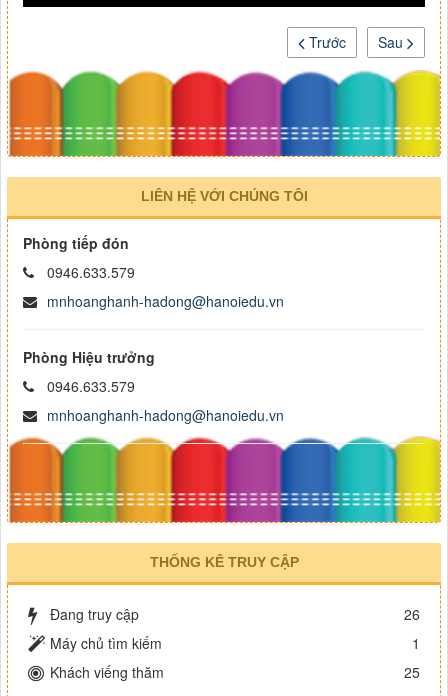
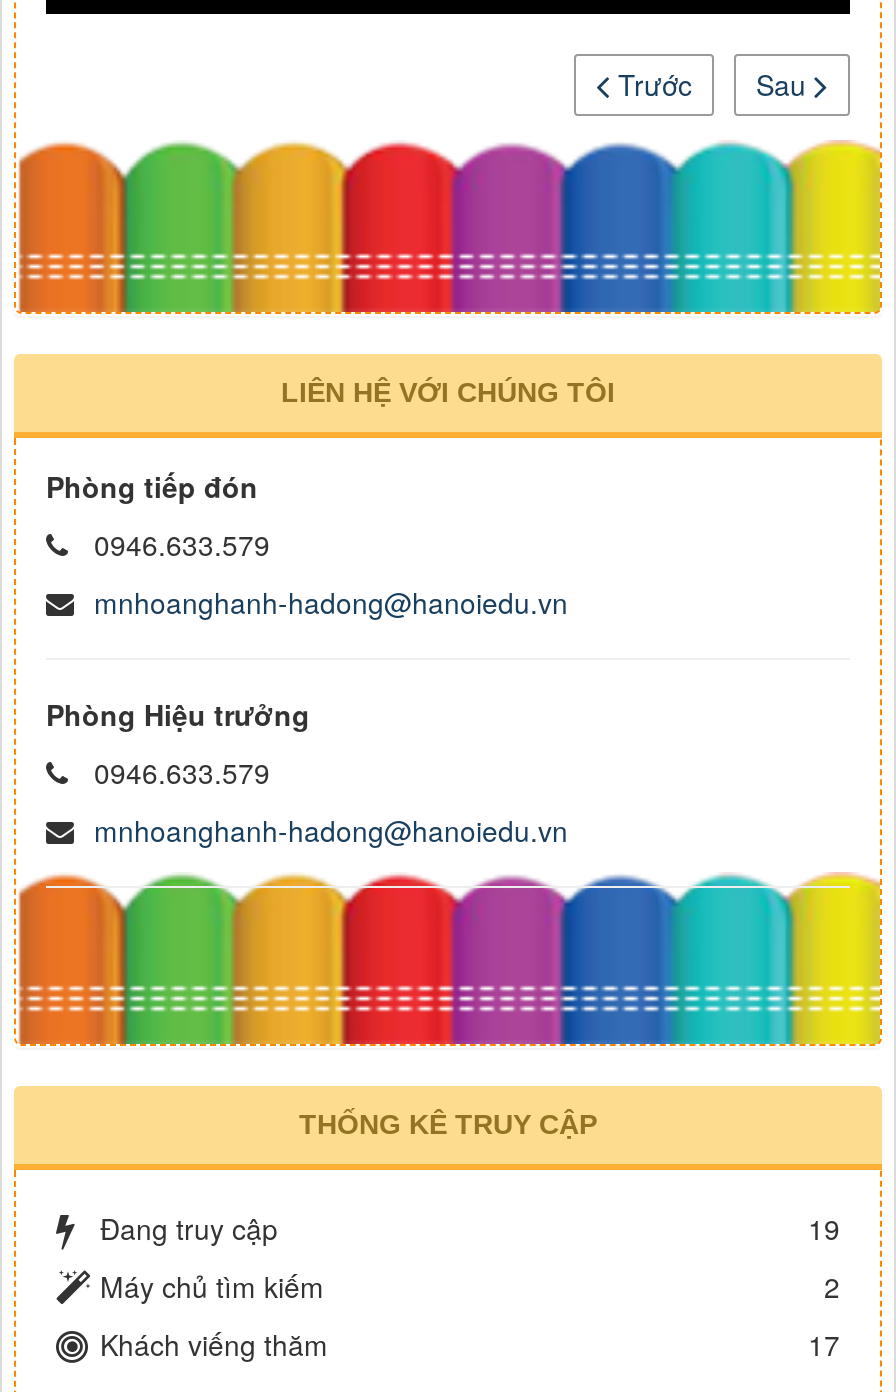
[404,604,420,624] 26 -> [808,1208,840,1248] 19
[412,633,420,653] 1 -> [824,1266,840,1306] 2
[404,662,420,682] 25 -> [808,1324,840,1364] 17

